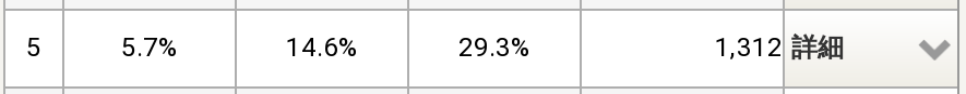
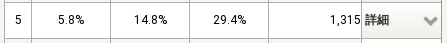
[121,32,178,62] 5.7% -> [58,13,84,27] 5.8%
[286,32,358,62] 14.6% -> [133,13,166,27] 14.8%
[458,32,530,62] 29.3% -> [212,13,245,27] 29.4%
[715,32,844,62] 1,312 詳細 -> [330,13,389,27] 1,315 詳細

